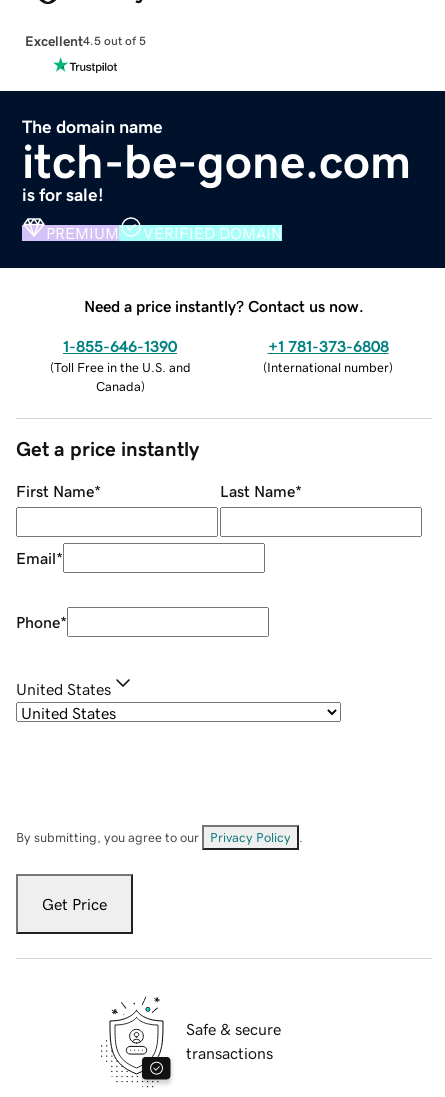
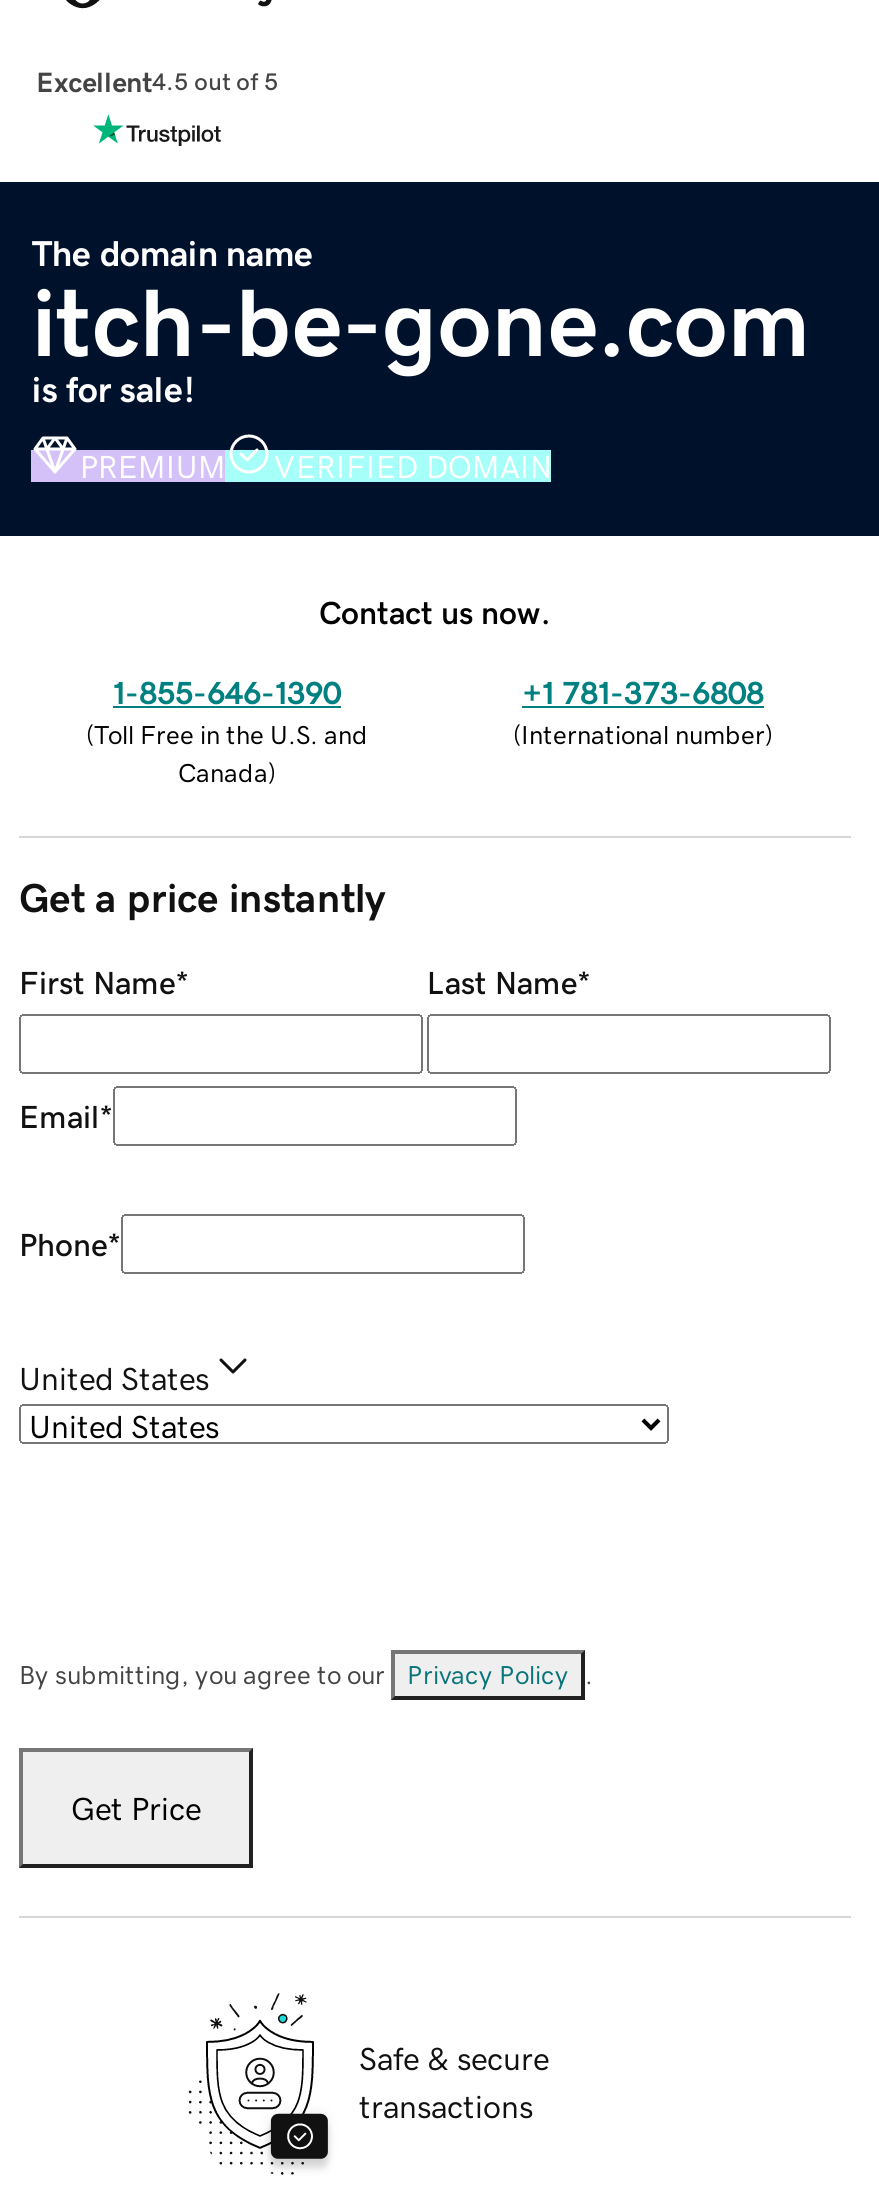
[84,298,364,314] Need a price instantly? Contact us now. -> [319,595,551,627] Contact us now.

